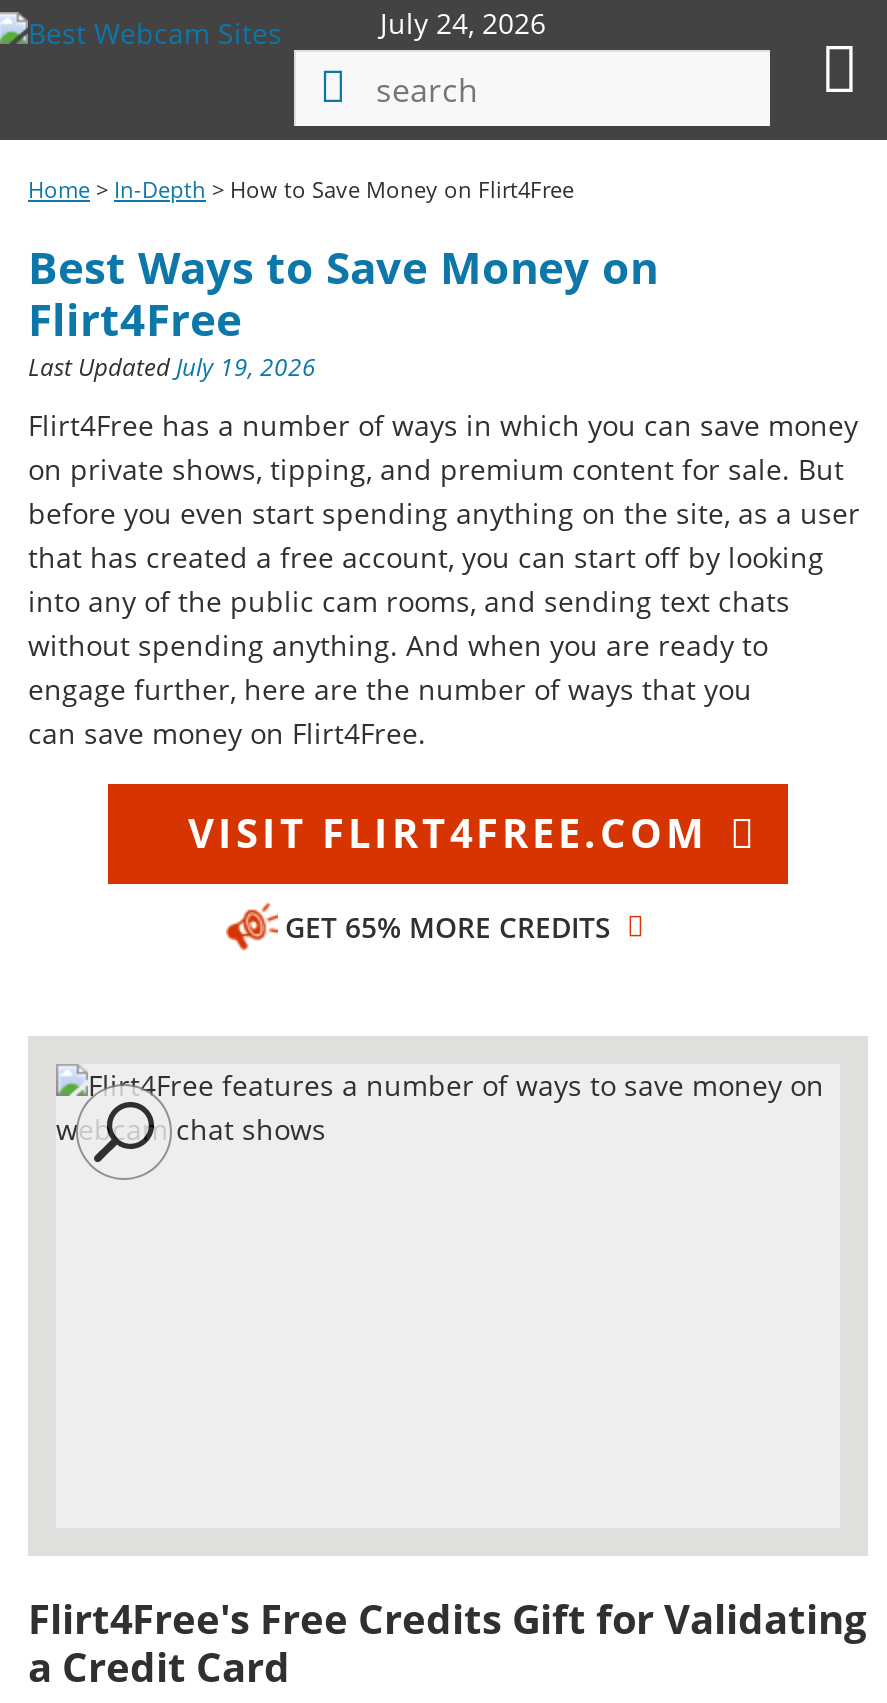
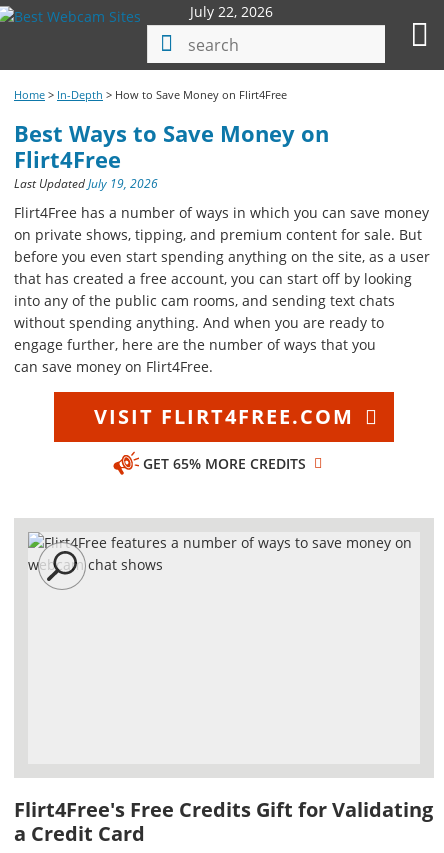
[380,4,546,42] July 24, 2026 -> [190,2,273,21] July 22, 2026

